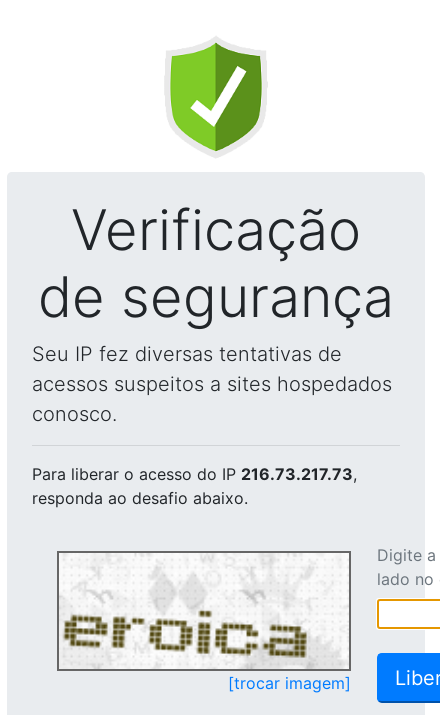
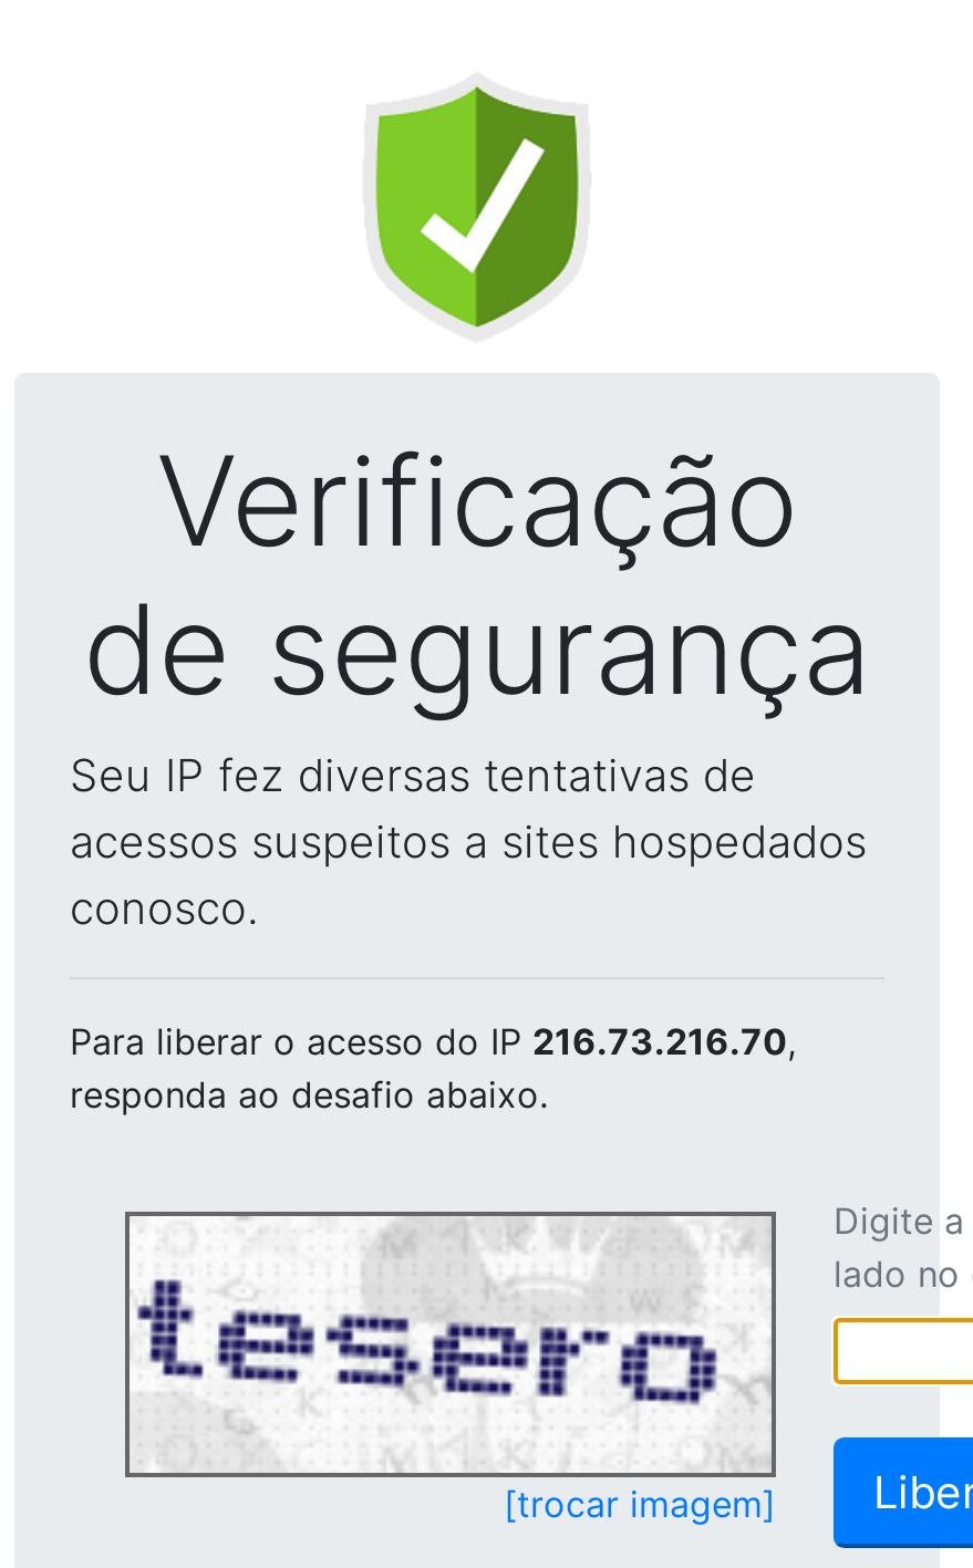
[32,464,357,484] Para liberar o acesso do IP 216.73.217.73, -> [70,1019,796,1063] Para liberar o acesso do IP 216.73.216.70,
[63,555,324,667] [image] -> [136,1223,767,1471] [image]

